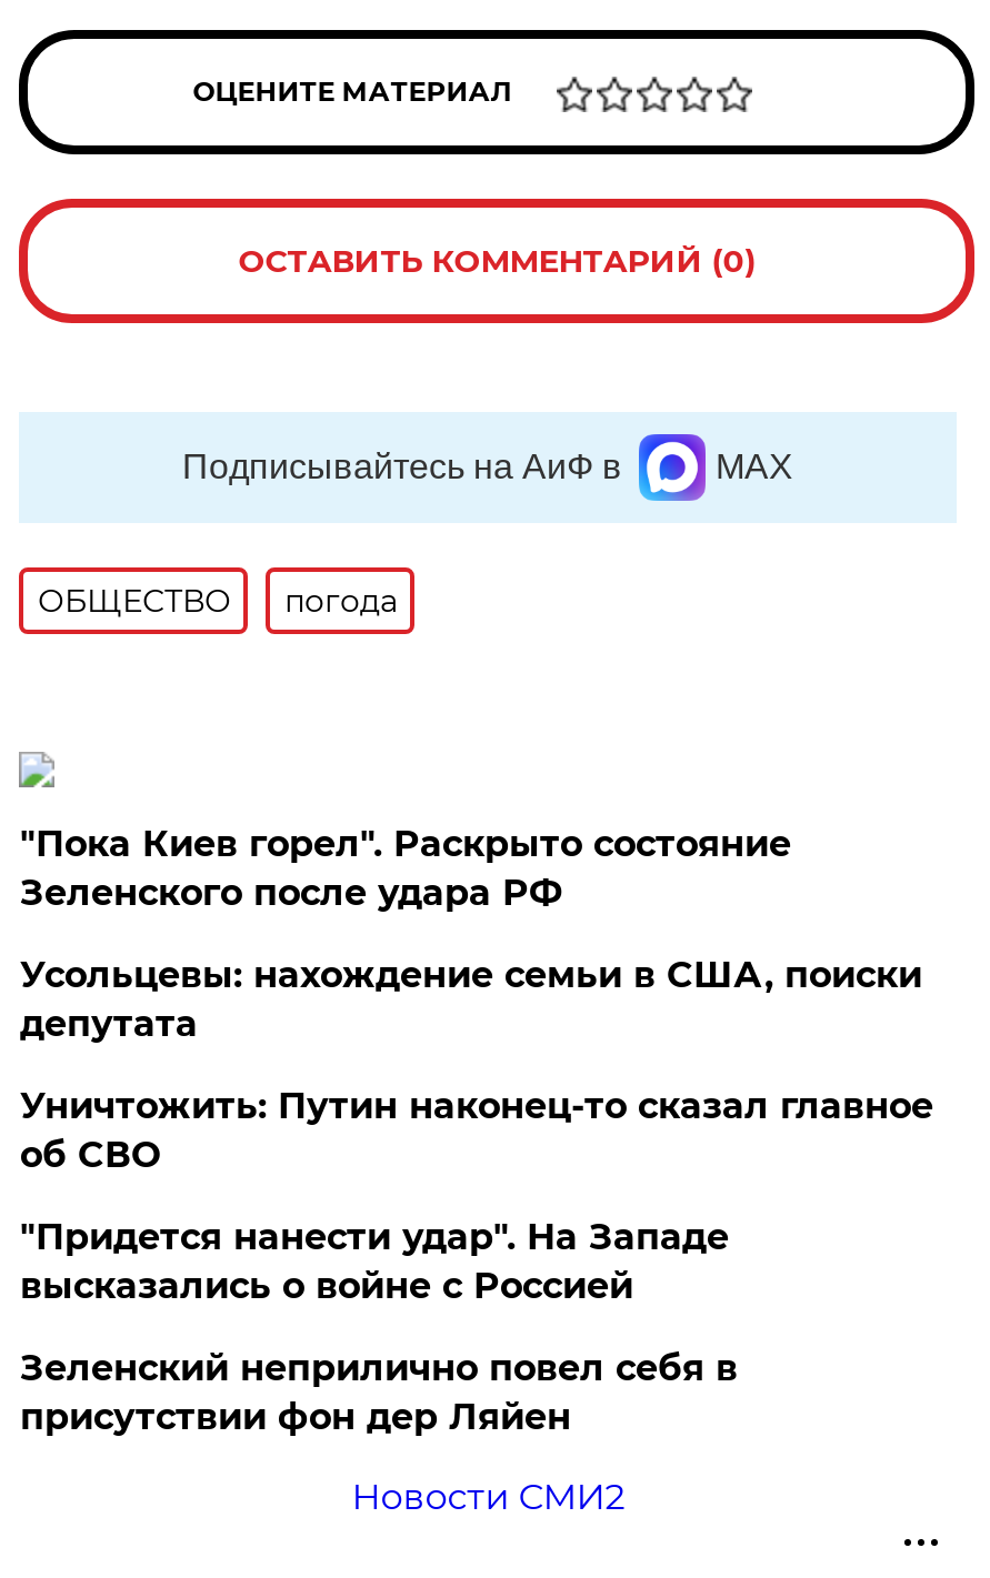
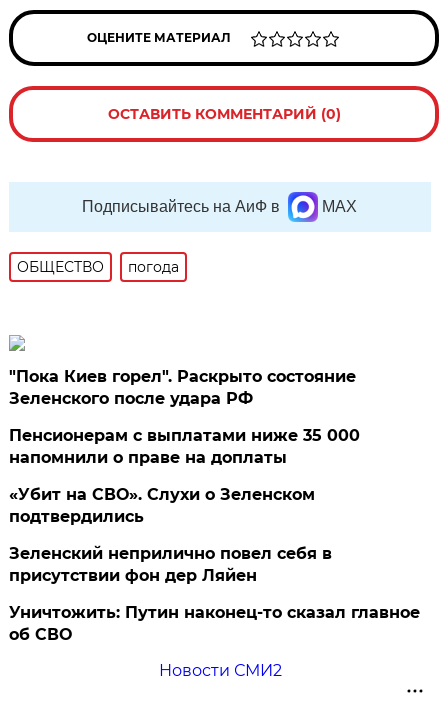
[20,954,922,1307] Усольцевы: нахождение семьи в США, поиски | депутата | "Придется нанести удар". На Западе | высказались о войне с Россией -> [9,426,360,526] Пенсионерам с выплатами ниже 35 000 | напомнили о праве на доплаты | «Убит на СВО». Слухи о Зеленском | подтвердились
moved [20,1085,933,1176] -> [9,603,420,644]: Уничтожить: Путин наконец-то сказал главное | об СВО
moved [20,1347,738,1438] -> [9,544,332,585]: Зеленский неприлично повел cебя в | присутствии фон дер Ляйен

